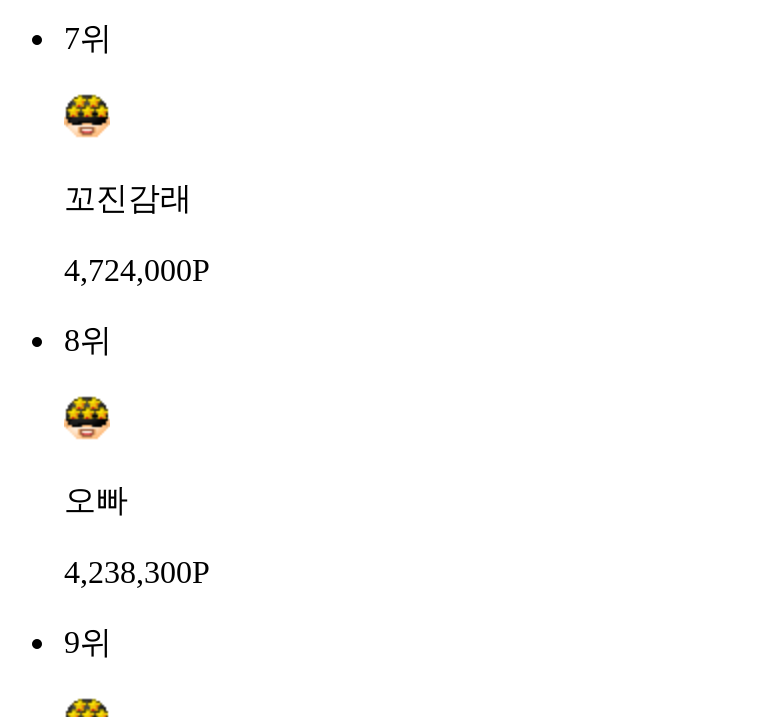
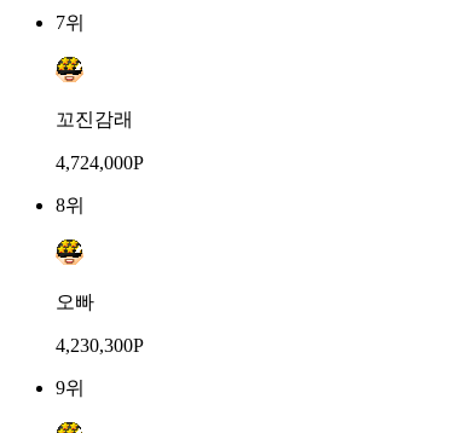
[64,556,210,590] 4,238,300P -> [56,336,144,356] 4,230,300P

